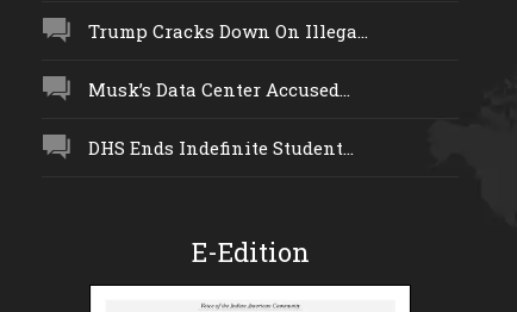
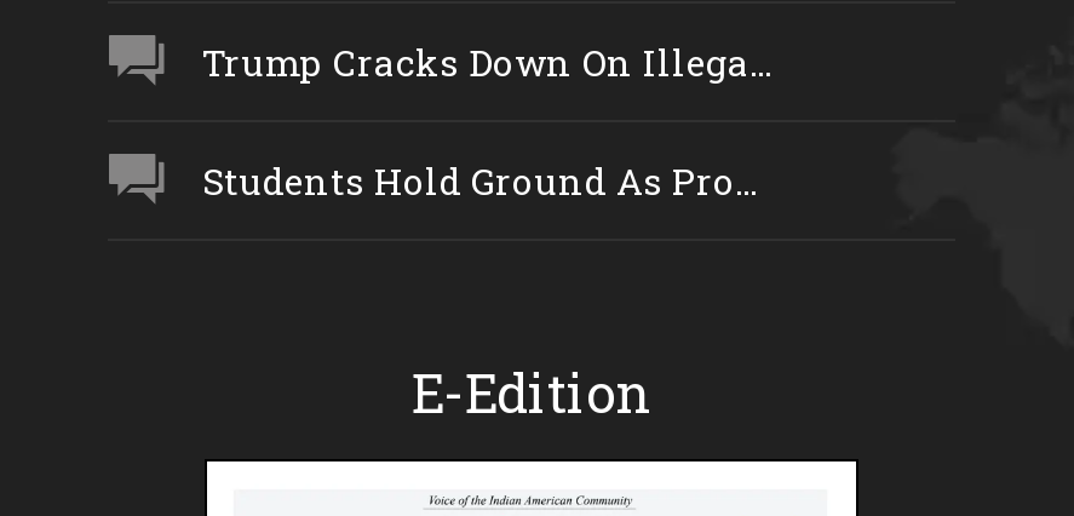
[88,77,354,159] Musk’s Data Center Accused... | DHS Ends Indefinite Student... -> [202,157,757,205] Students Hold Ground As Pro...

